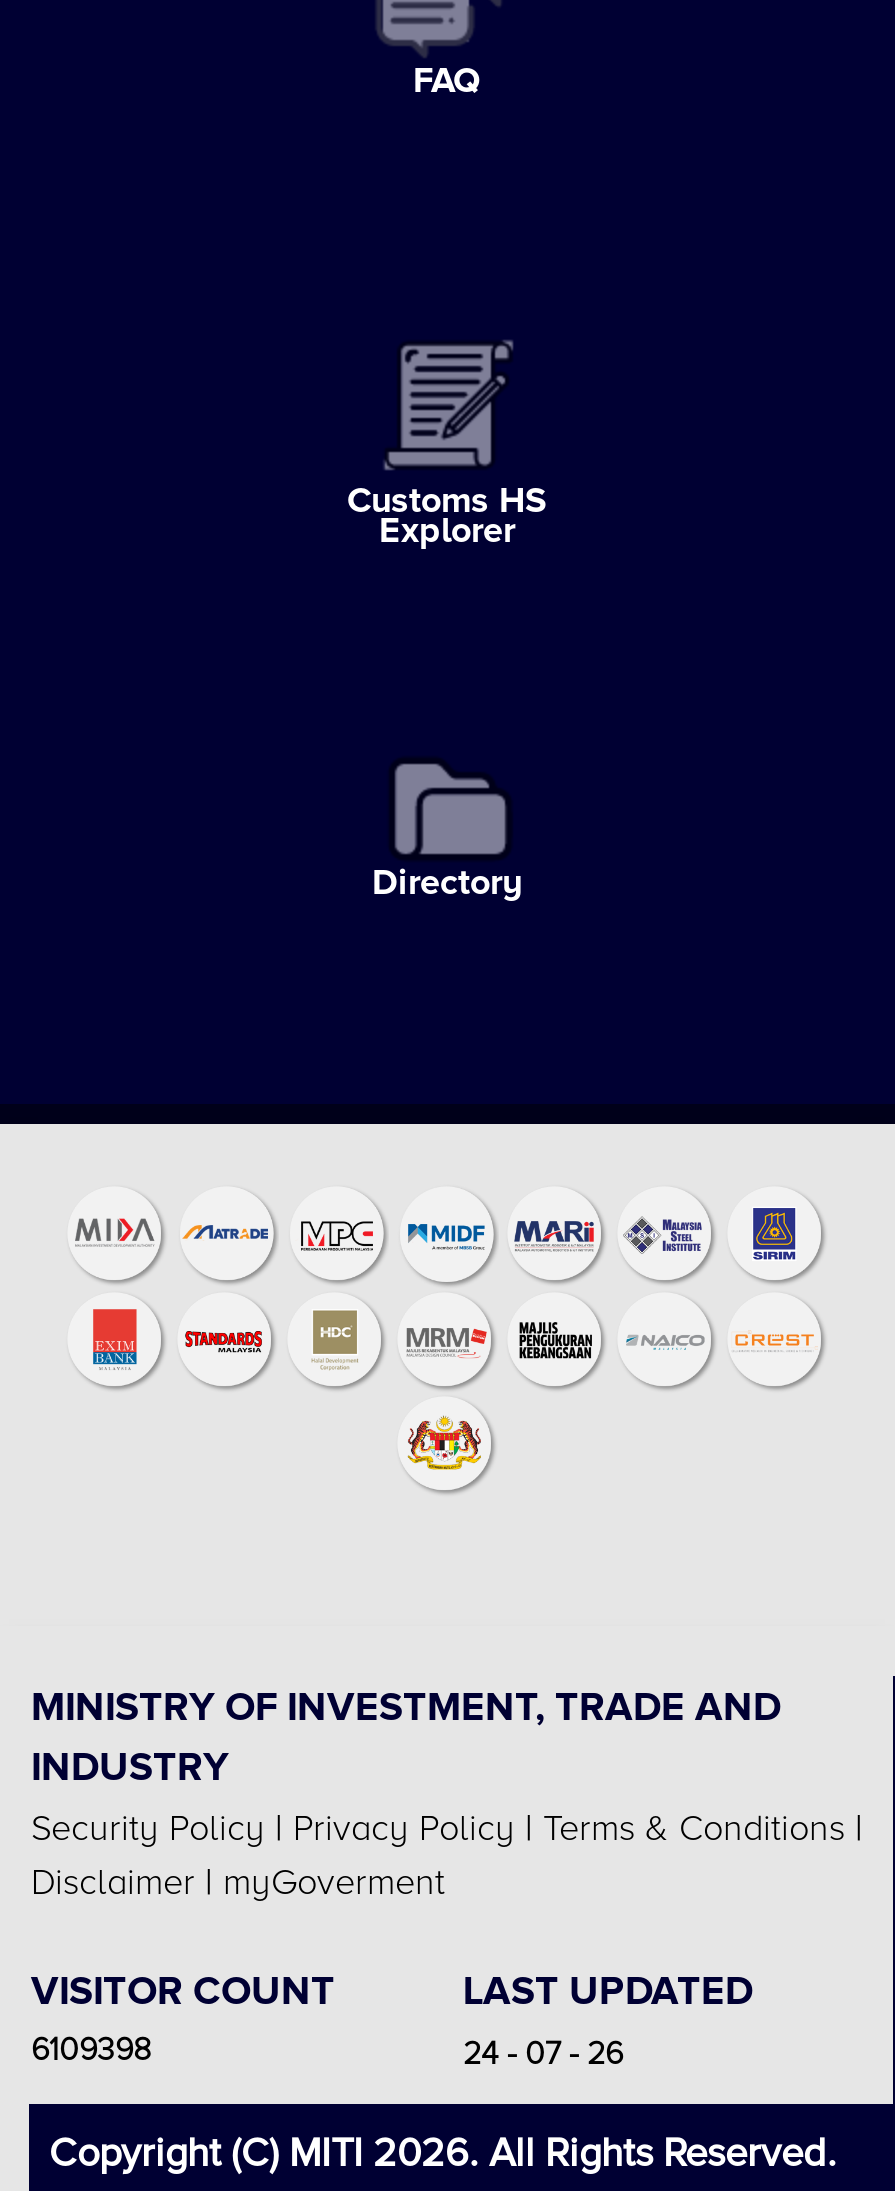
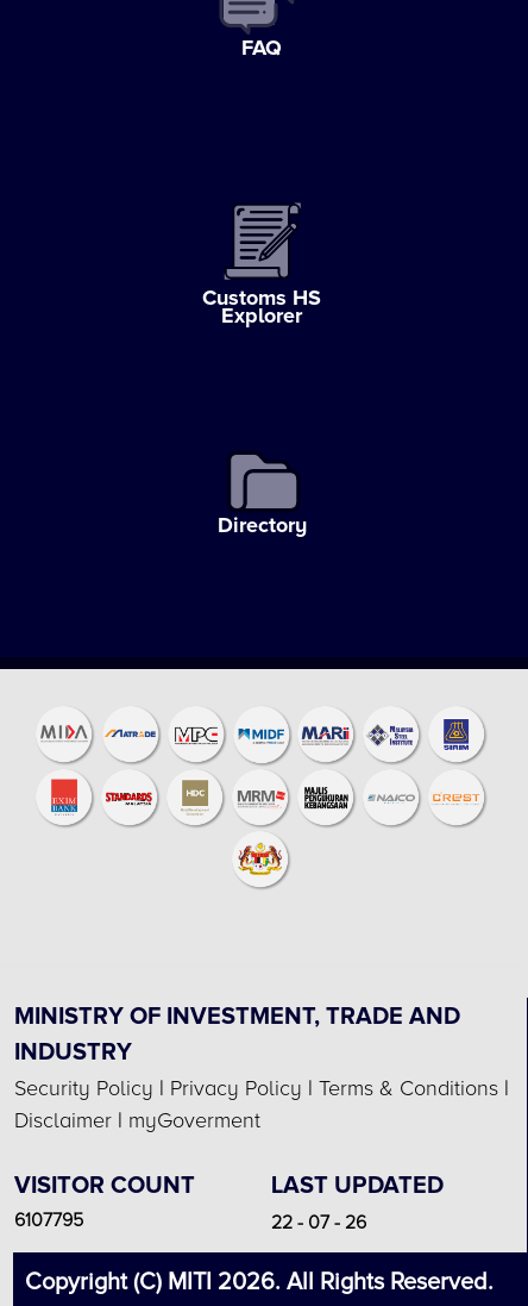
[31,2029,151,2069] 6109398 -> [14,1208,83,1232] 6107795
[463,2033,623,2073] 24 - 07 - 26 -> [271,1210,366,1234] 22 - 07 - 26

